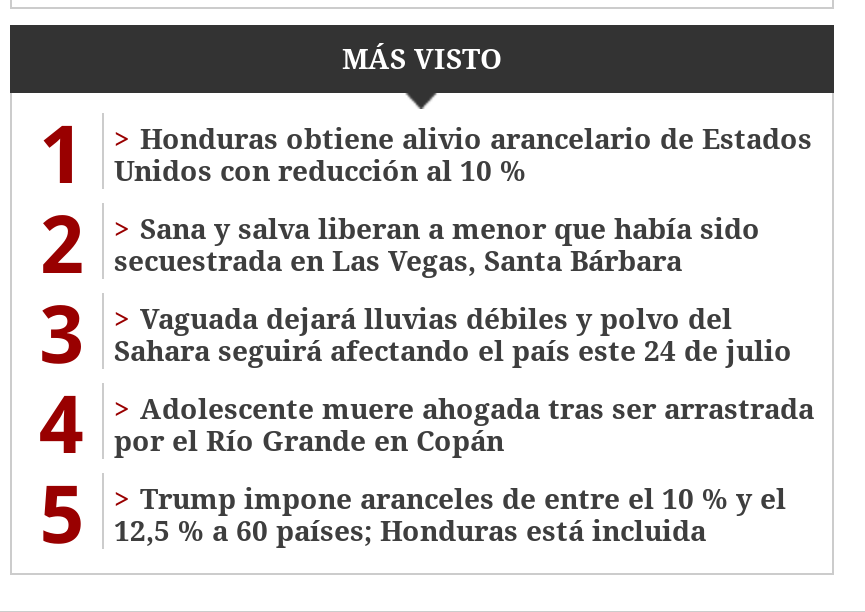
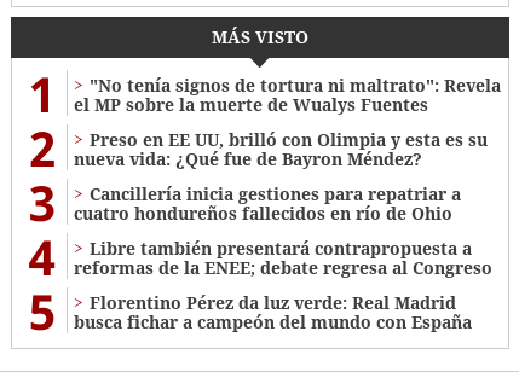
[114,119,812,189] Honduras obtiene alivio arancelario de Estados | Unidos con reducción al 10 % -> [74,74,501,116] "No tenía signos de tortura ni maltrato": Revela | el MP sobre la muerte de Wualys Fuentes
[114,209,760,279] Sana y salva liberan a menor que había sido | secuestrada en Las Vegas, Santa Bárbara -> [74,129,488,171] Preso en EE UU, brilló con Olimpia y esta es su | nueva vida: ¿Qué fue de Bayron Méndez?
[114,299,792,369] Vaguada dejará lluvias débiles y polvo del | Sahara seguirá afectando el país este 24 de julio -> [74,183,461,225] Cancillería inicia gestiones para repatriar a | cuatro hondureños fallecidos en río de Ohio
[114,389,814,459] Adolescente muere ahogada tras ser arrastrada | por el Río Grande en Copán -> [74,237,492,279] Libre también presentará contrapropuesta a | reformas de la ENEE; debate regresa al Congreso
[114,479,786,549] Trump impone aranceles de entre el 10 % y el | 12,5 % a 60 países; Honduras está incluida -> [74,292,472,334] Florentino Pérez da luz verde: Real Madrid | busca fichar a campeón del mundo con España

